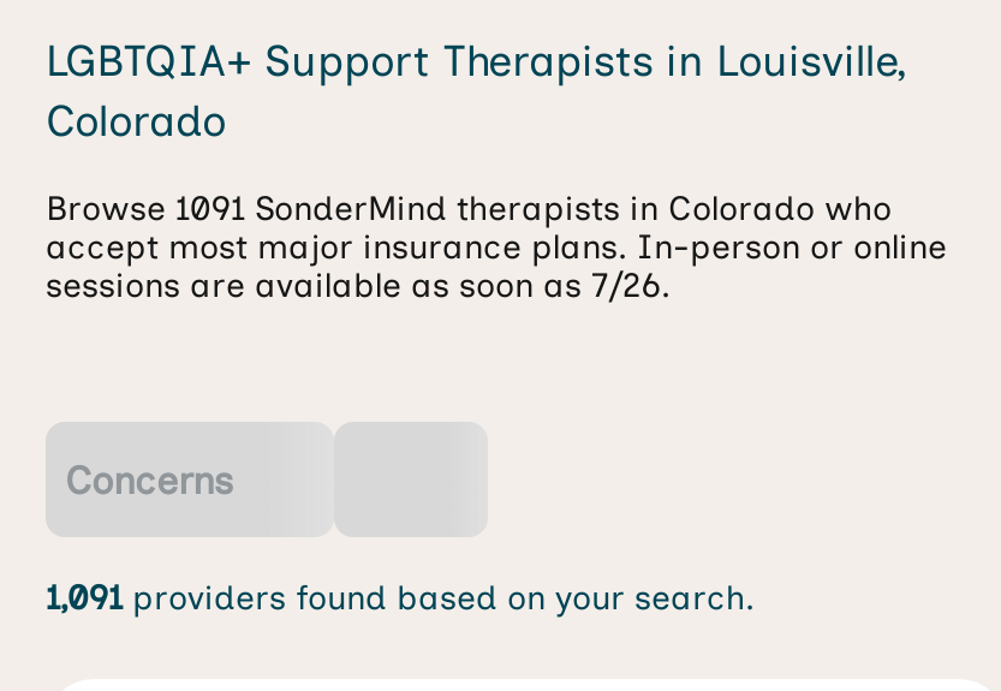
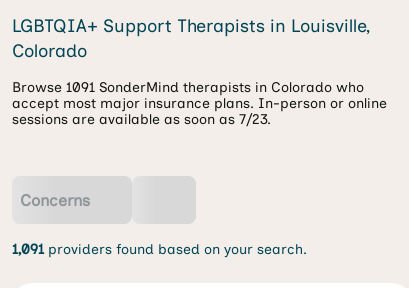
[46,266,671,306] sessions are available as soon as 7/26. -> [12,111,271,128] sessions are available as soon as 7/23.

